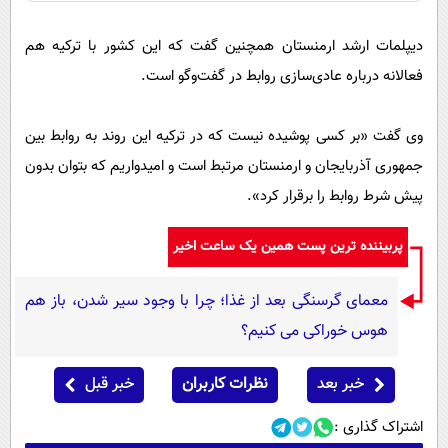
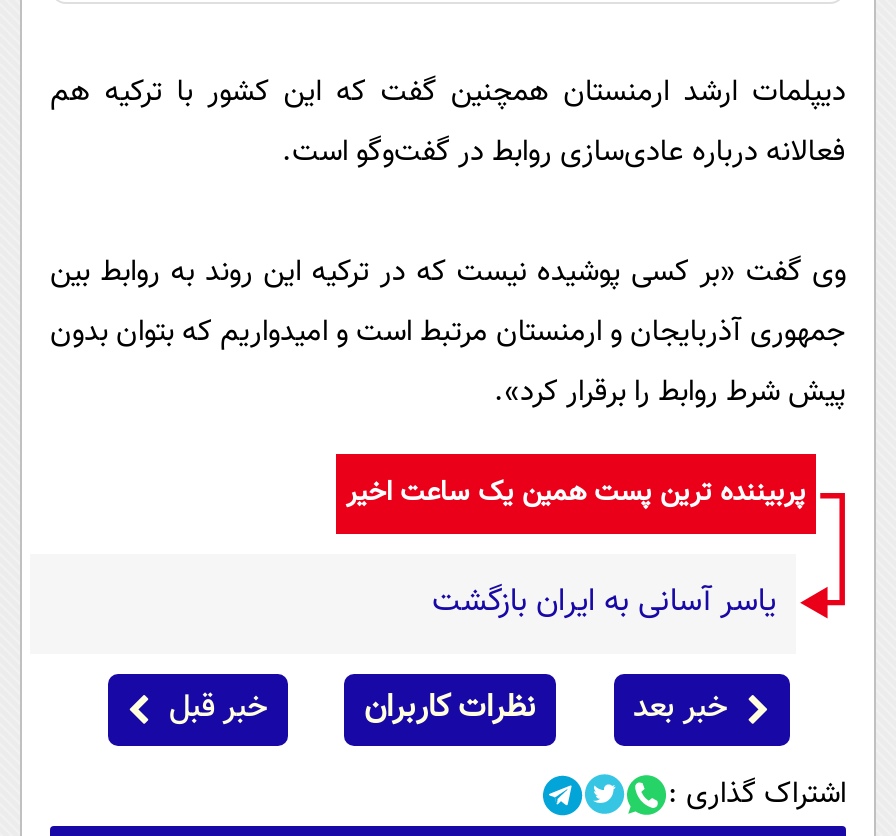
[25,288,388,343] معمای گرسنگی بعد از غذا؛ چرا با وجود سیر شدن، باز هم | هوس خوراکی می کنیم؟ -> [432,577,776,627] یاسر آسانی به ایران بازگشت

